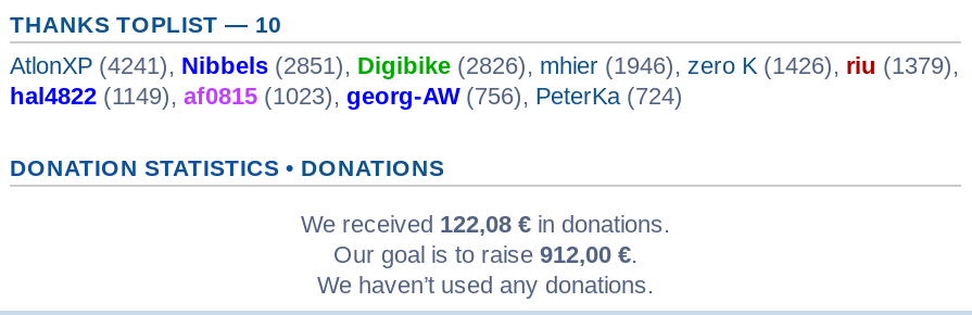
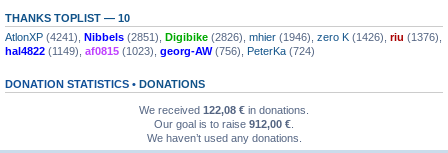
[10,51,959,77] AtlonXP (4241), Nibbels (2851), Digibike (2826), mhier (1946), zero K (1426), riu (1379), -> [5,31,442,43] AtlonXP (4241), Nibbels (2851), Digibike (2826), mhier (1946), zero K (1426), riu (1376),

